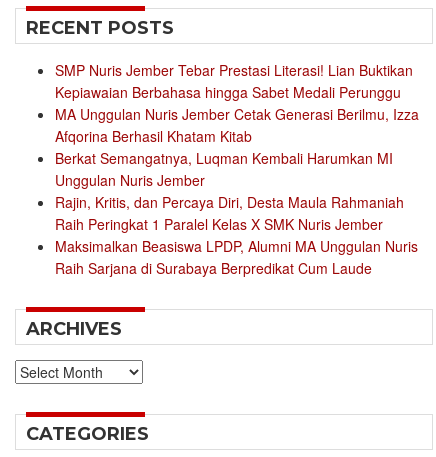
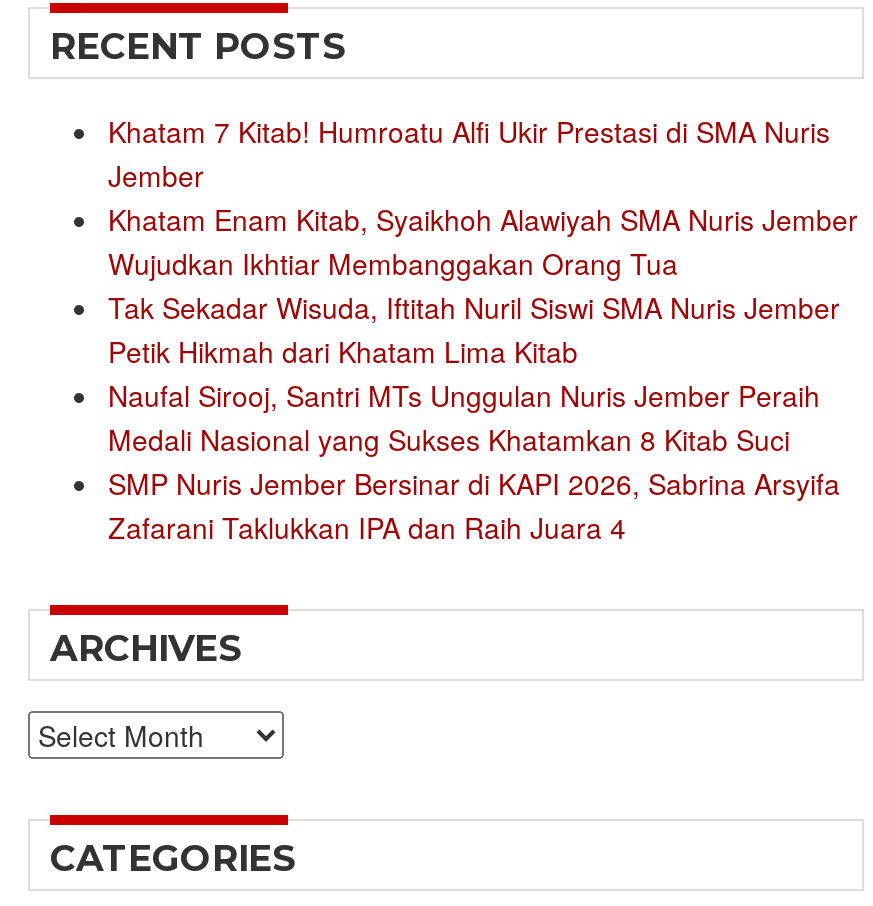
[55,60,419,278] SMP Nuris Jember Tebar Prestasi Literasi! Lian Buktikan | Kepiawaian Berbahasa hingga Sabet Medali Perunggu | MA Unggulan Nuris Jember Cetak Generasi Berilmu, Izza | Afqorina Berhasil Khatam Kitab | Berkat Semangatnya, Luqman Kembali Harumkan MI | Unggulan Nuris Jember | Rajin, Kritis, dan Percaya Diri, Desta Maula Rahmaniah | Raih Peringkat 1 Paralel Kelas X SMK Nuris Jember | Maksimalkan Beasiswa LPDP, Alumni MA Unggulan Nuris | Raih Sarjana di Surabaya Berpredikat Cum Laude -> [108,112,858,548] Khatam 7 Kitab! Humroatu Alfi Ukir Prestasi di SMA Nuris | Jember | Khatam Enam Kitab, Syaikhoh Alawiyah SMA Nuris Jember | Wujudkan Ikhtiar Membanggakan Orang Tua | Tak Sekadar Wisuda, Iftitah Nuril Siswi SMA Nuris Jember | Petik Hikmah dari Khatam Lima Kitab | Naufal Sirooj, Santri MTs Unggulan Nuris Jember Peraih | Medali Nasional yang Sukses Khatamkan 8 Kitab Suci | SMP Nuris Jember Bersinar di KAPI 2026, Sabrina Arsyifa | Zafarani Taklukkan IPA dan Raih Juara 4

